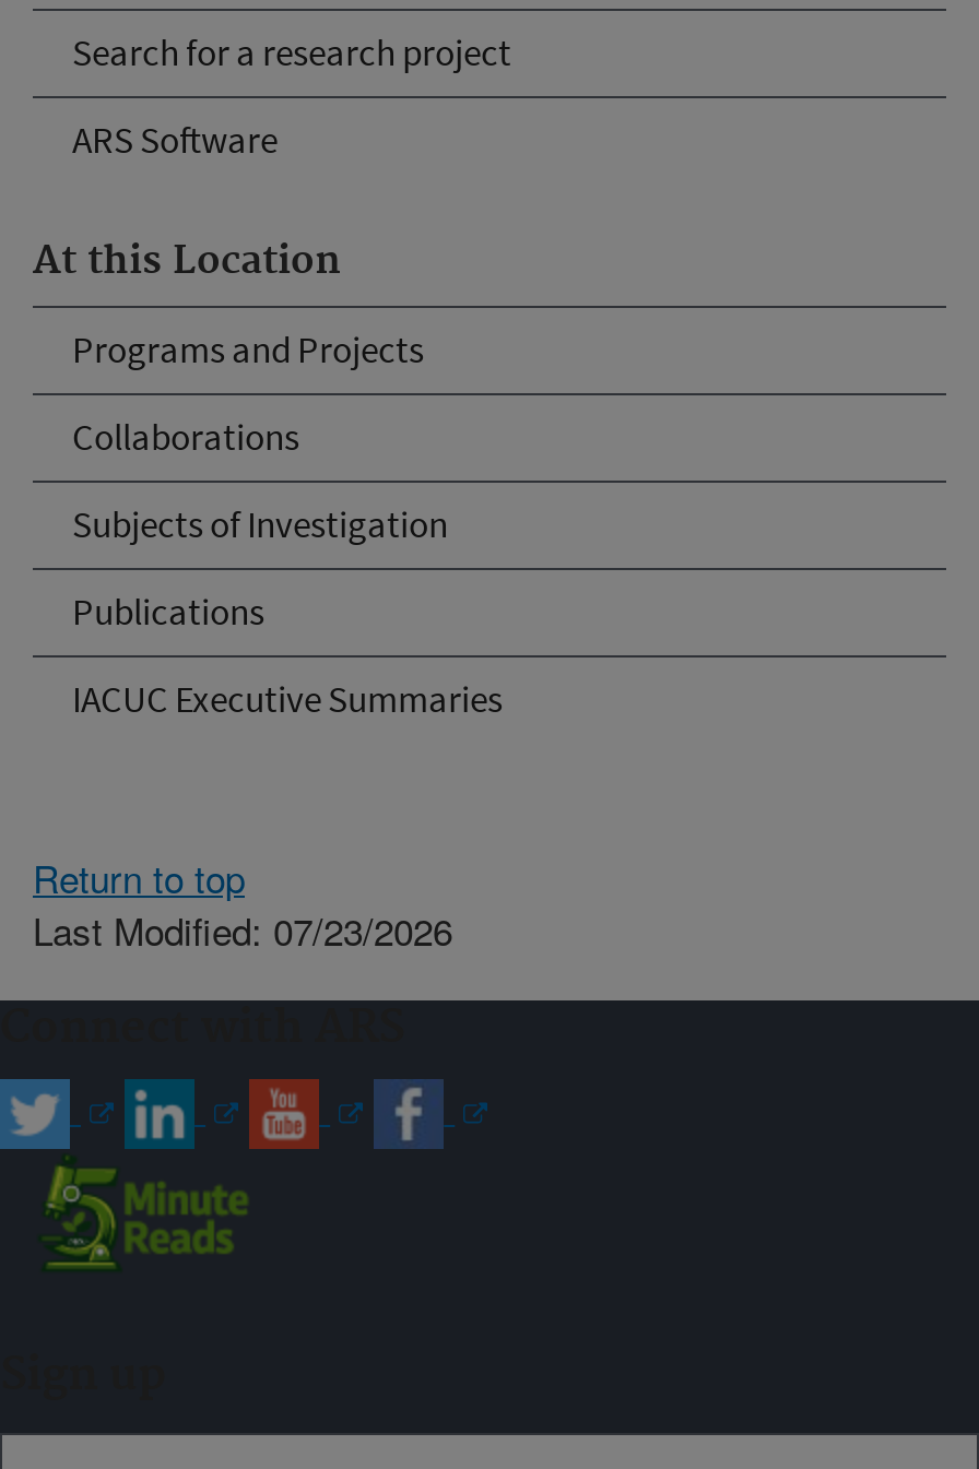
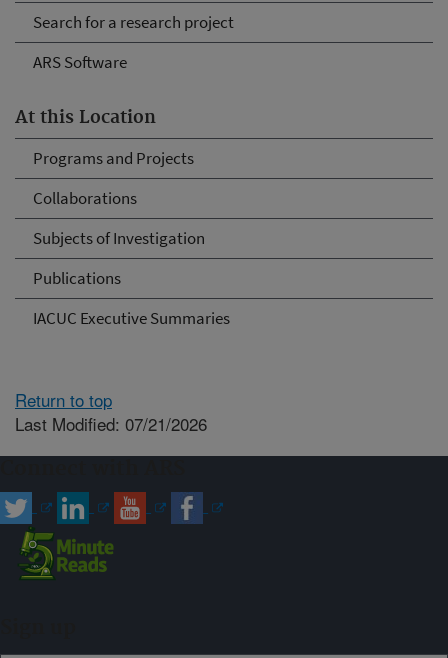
[33,901,452,956] Last Modified: 07/23/2026 -> [15,410,207,435] Last Modified: 07/21/2026

